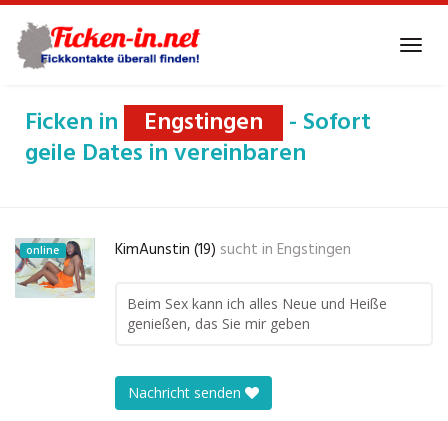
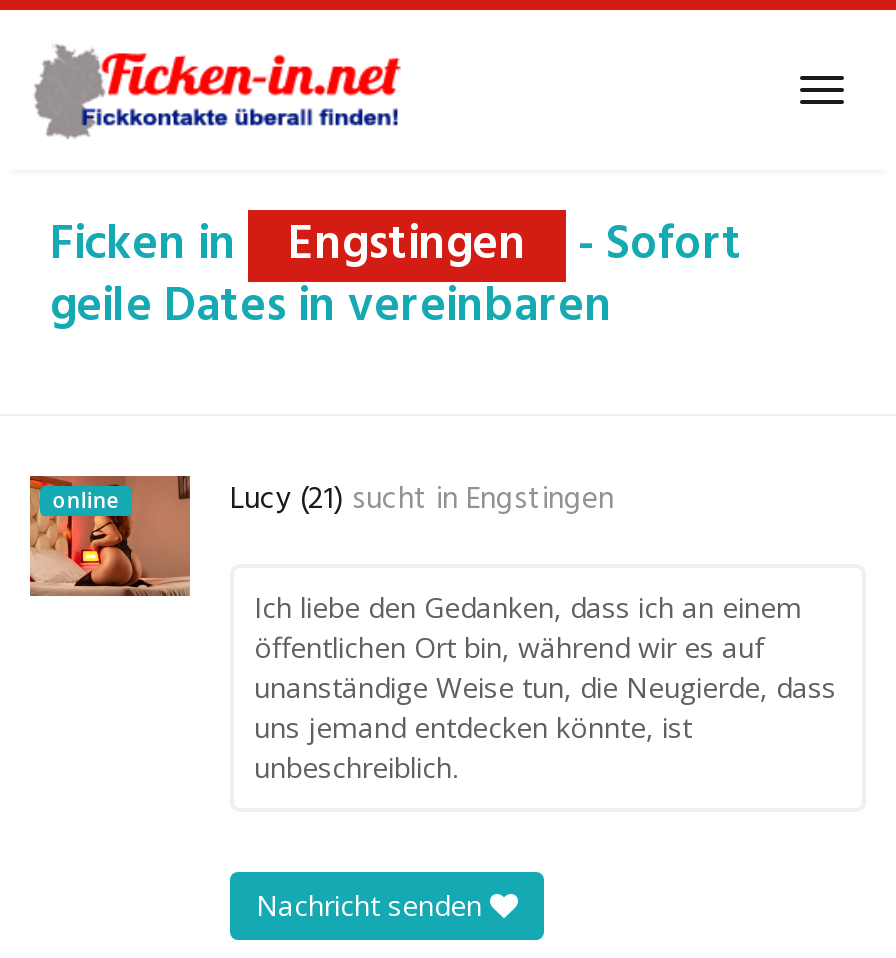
[15,238,351,298] [image] | KimAunstin (19) sucht in Engstingen -> [28,474,614,598] [image] | Lucy (21) sucht in Engstingen
[127,294,387,333] Beim Sex kann ich alles Neue und Heiße | genießen, das Sie mir geben -> [254,588,836,786] Ich liebe den Gedanken, dass ich an einem | öffentlichen Ort bin, während wir es auf | unanständige Weise tun, die Neugierde, dass | uns jemand entdecken könnte, ist | unbeschreiblich.

